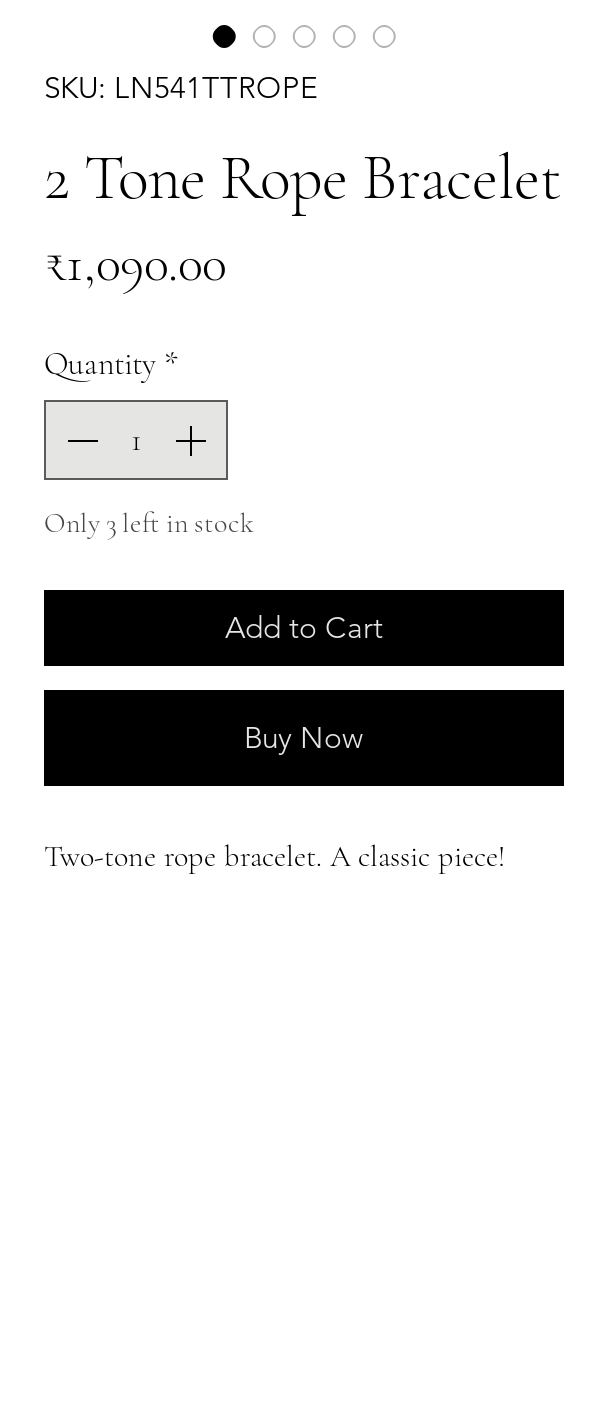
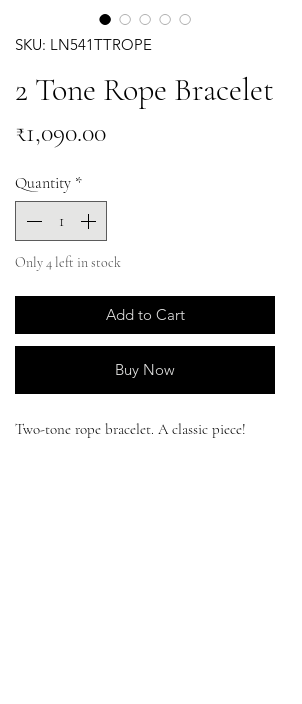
[44,506,254,540] Only 3 left in stock -> [15,254,121,271] Only 4 left in stock

